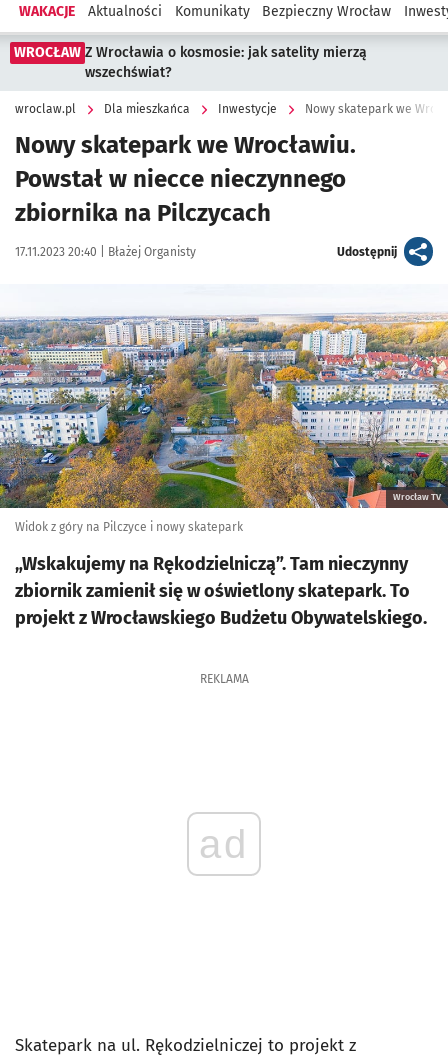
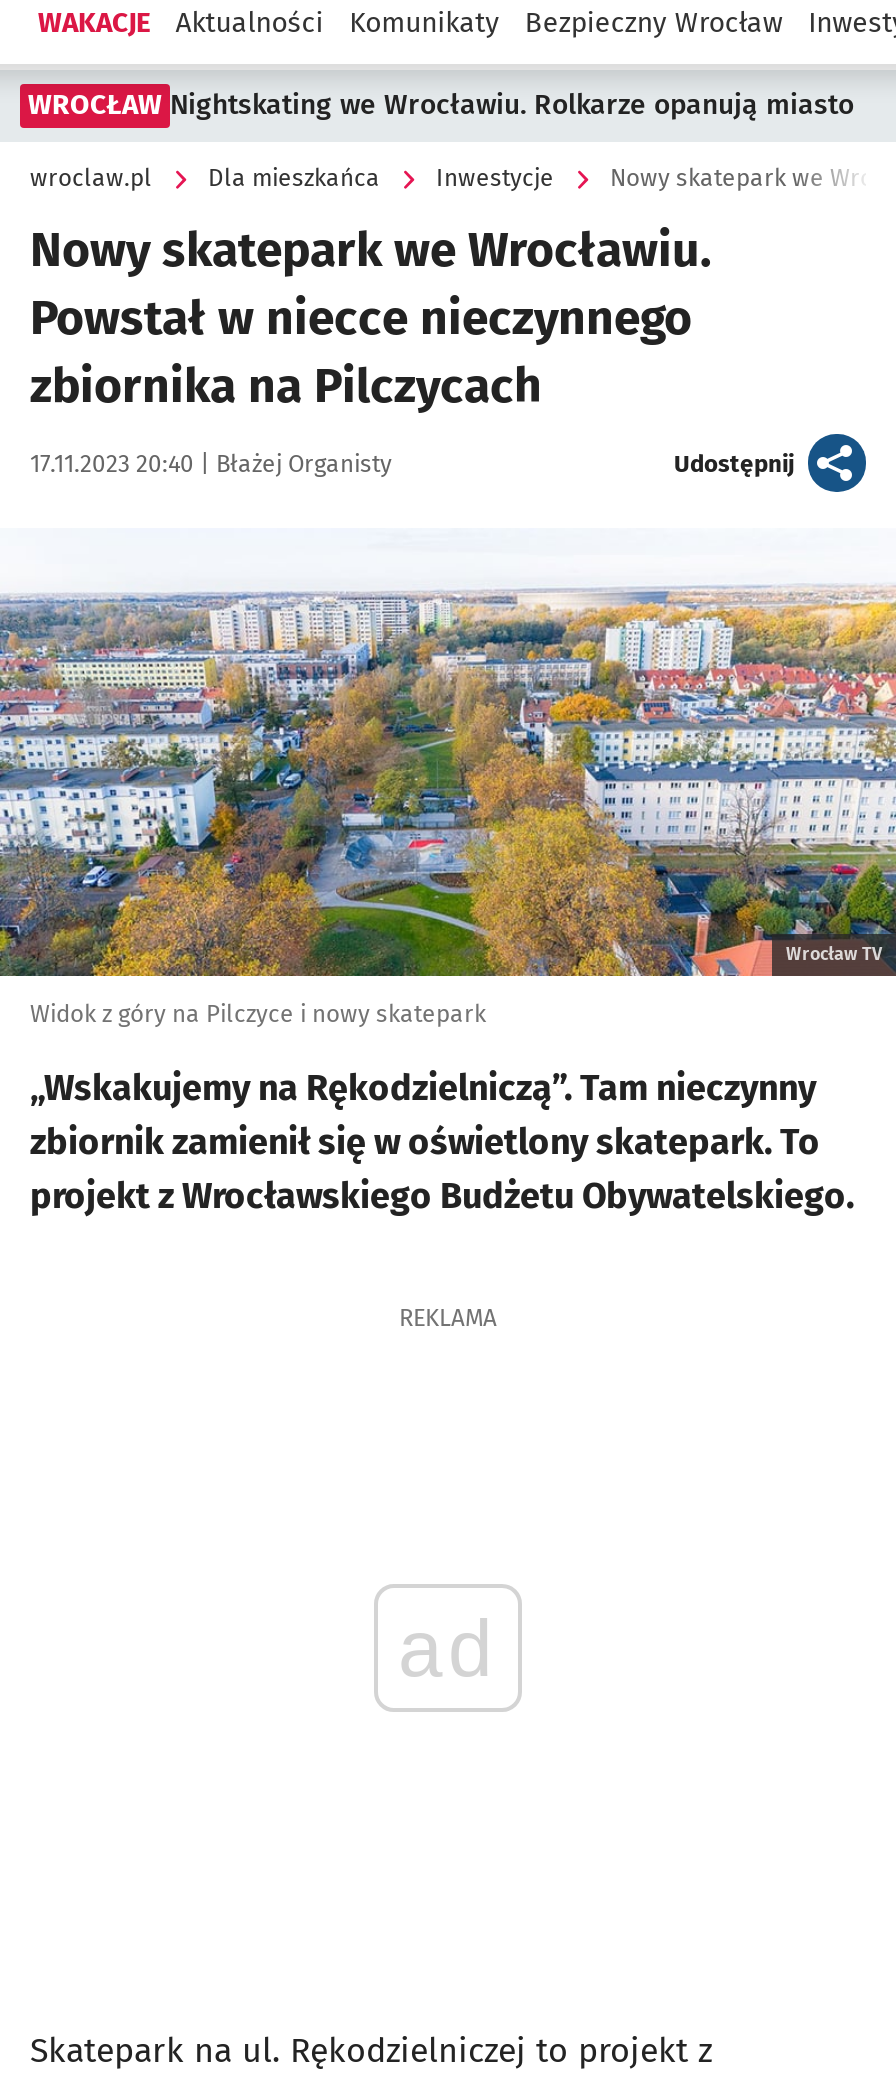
[14,44,367,81] WROCŁAW Z Wrocławia o kosmosie: jak satelity mierzą | wszechświat? -> [28,88,854,122] WROCŁAW Nightskating we Wrocławiu. Rolkarze opanują miasto

